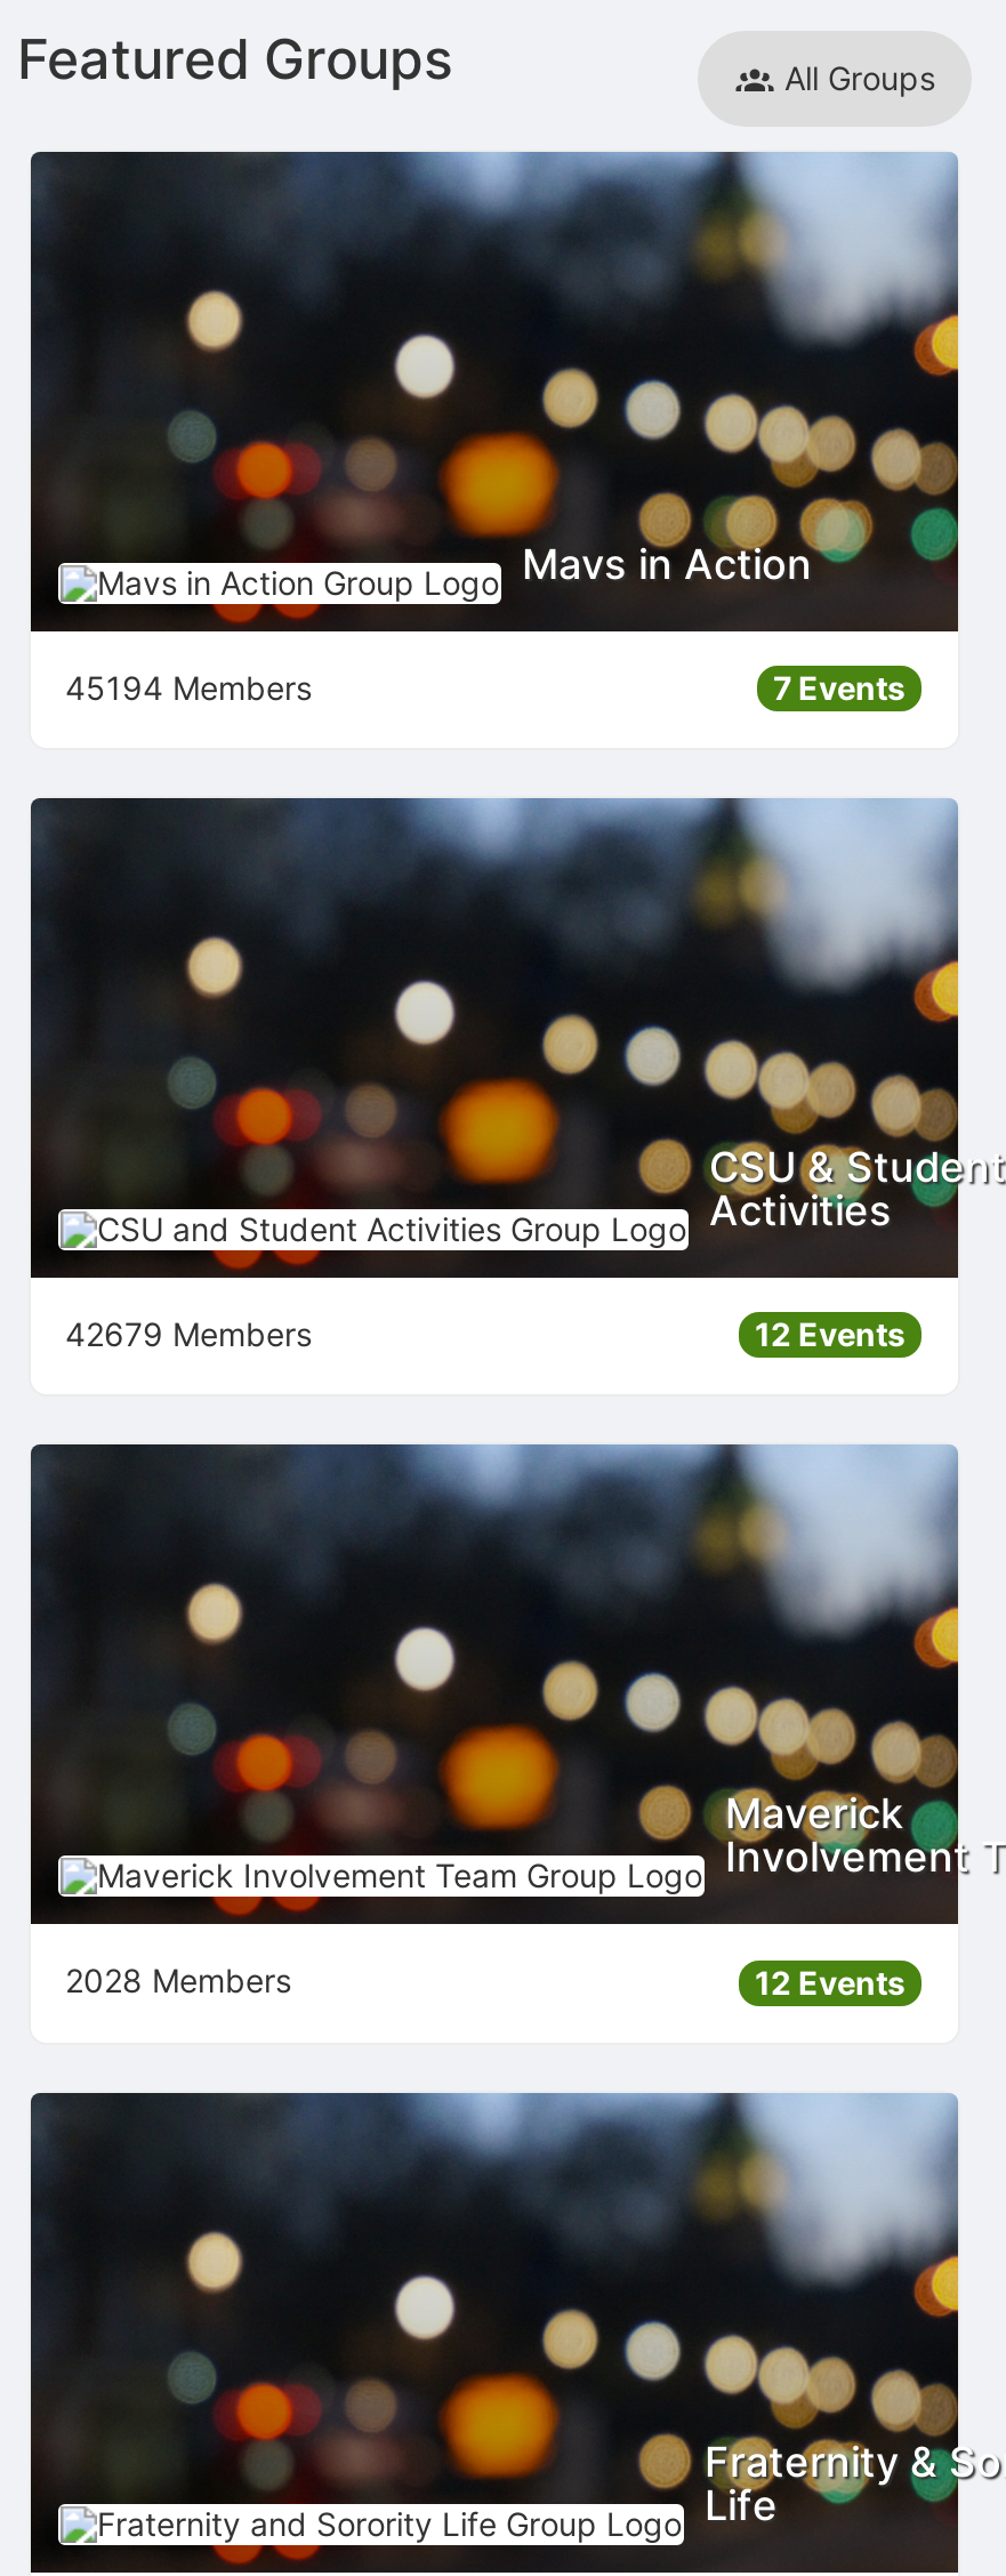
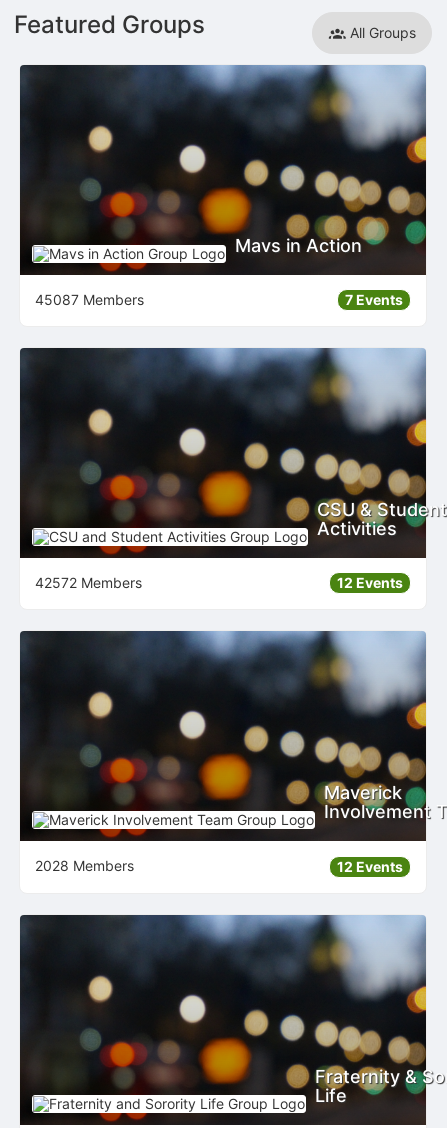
[65,668,312,707] 45194 Members -> [35,291,144,308] 45087 Members
[65,1315,312,1354] 42679 Members -> [35,574,142,591] 42572 Members

